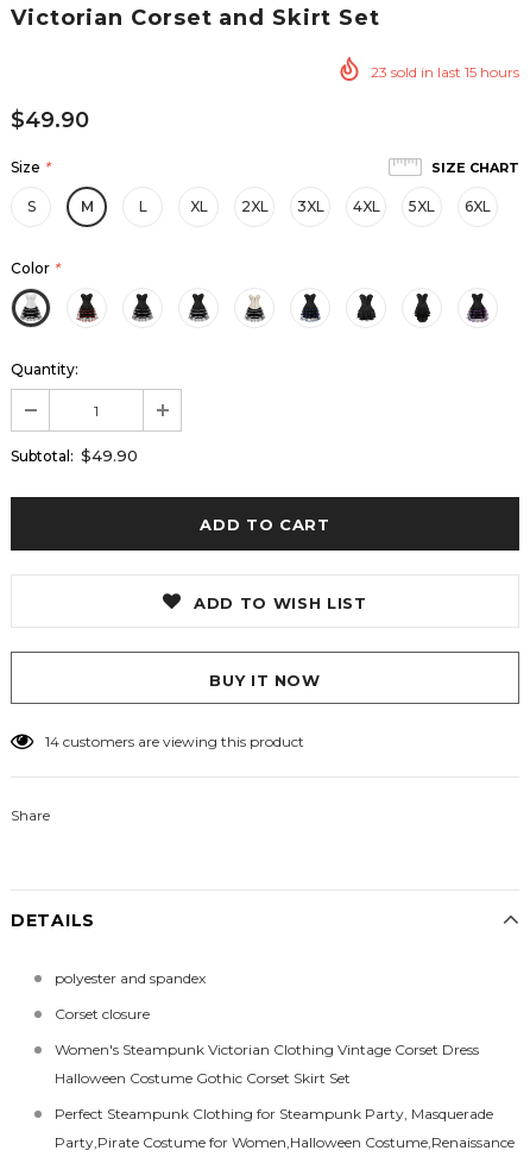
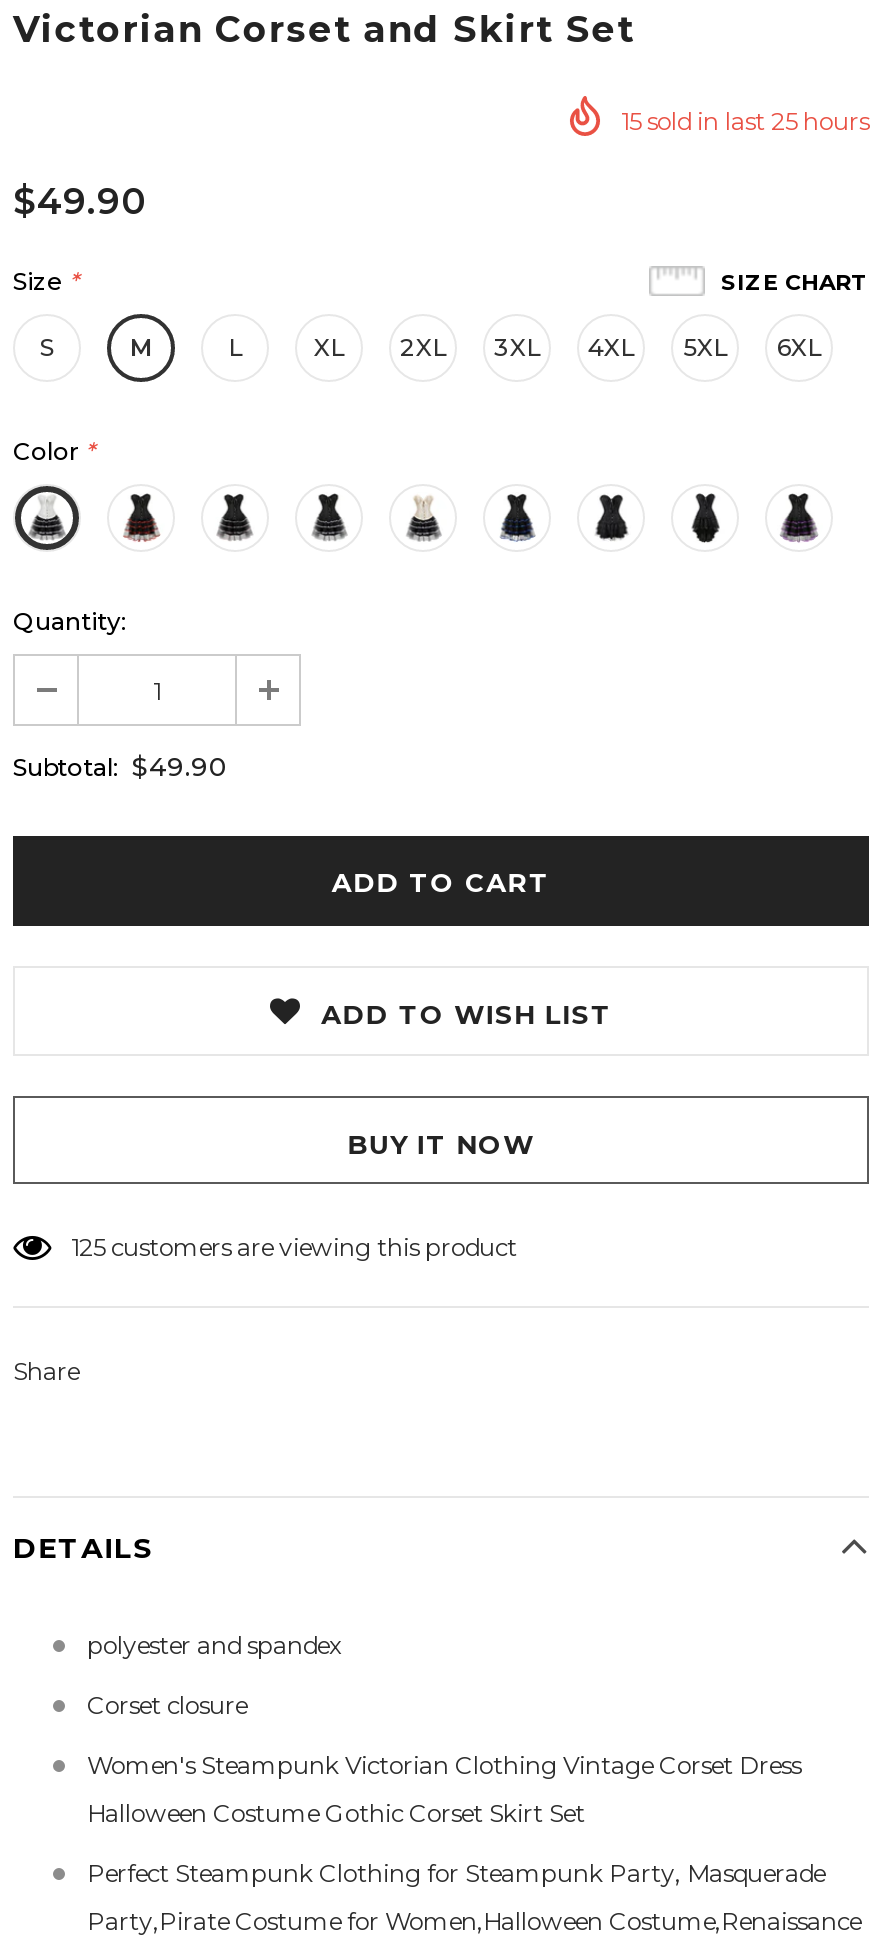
[371,63,519,81] 23 sold in last 15 hours -> [621,106,869,136] 15 sold in last 25 hours
[45,732,304,750] 14 customers are viewing this product -> [71,1232,517,1262] 125 customers are viewing this product

